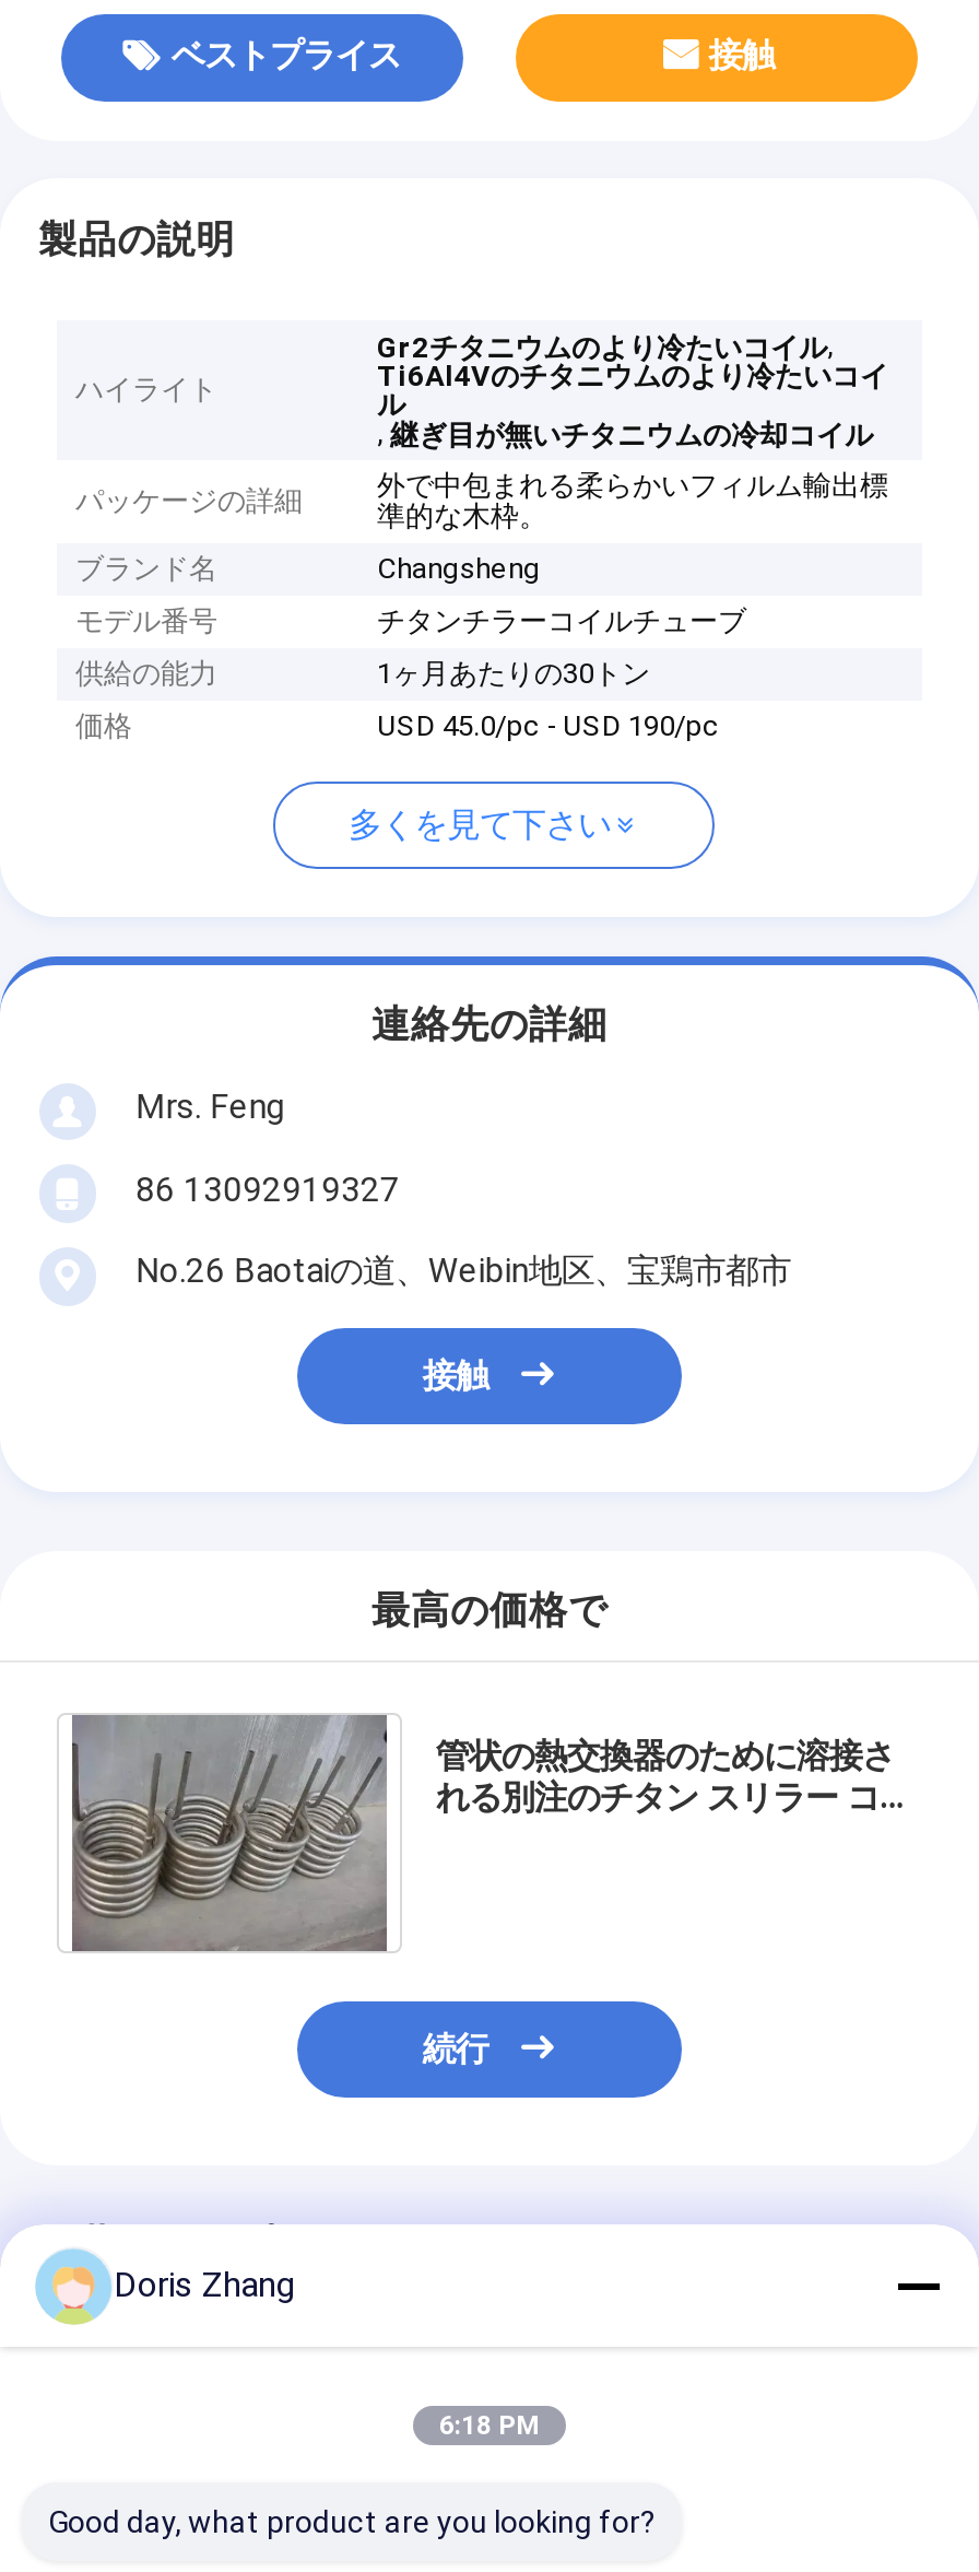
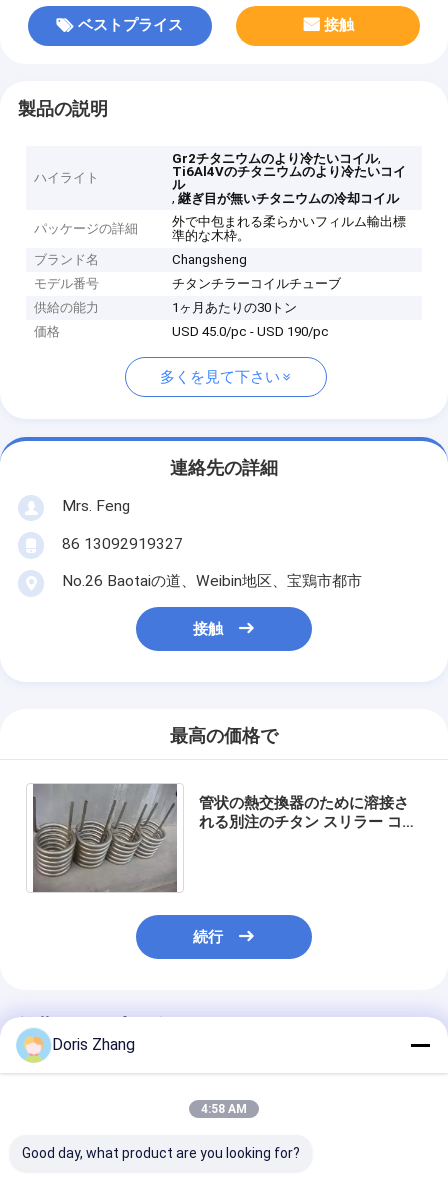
[439,2410,540,2441] 6:18 PM -> [201,1102,247,1116] 4:58 AM

